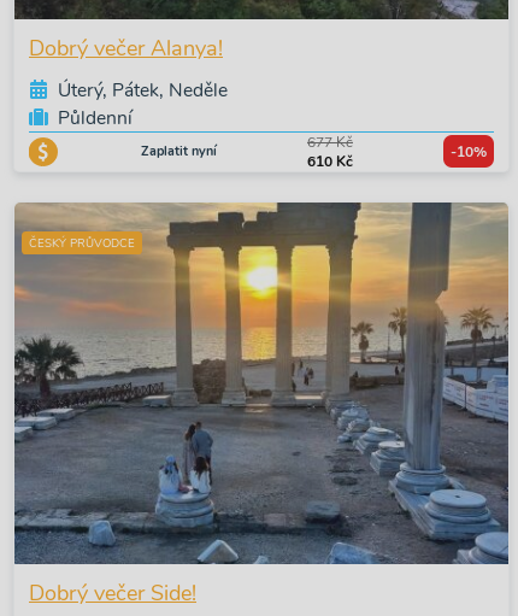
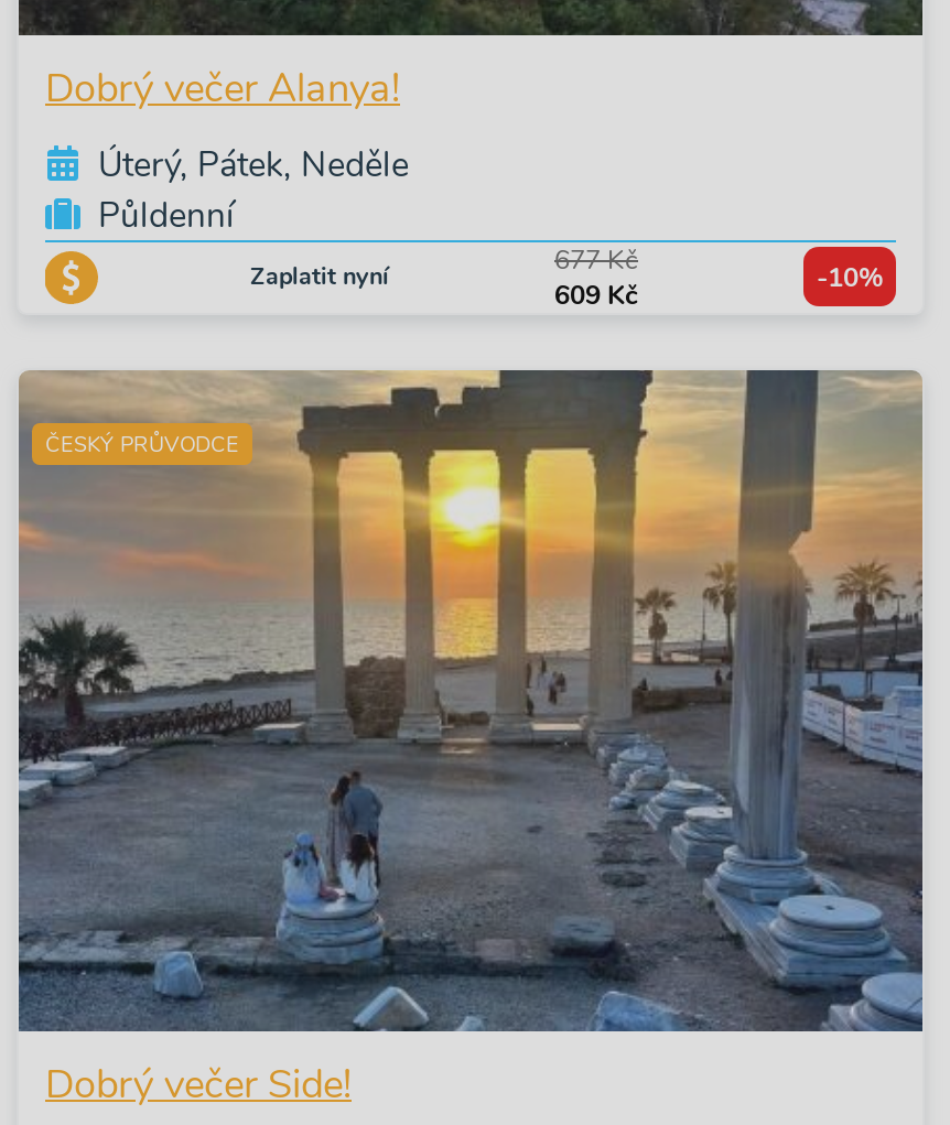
[307,152,353,171] 610 Kč -> [554,277,638,312] 609 Kč

